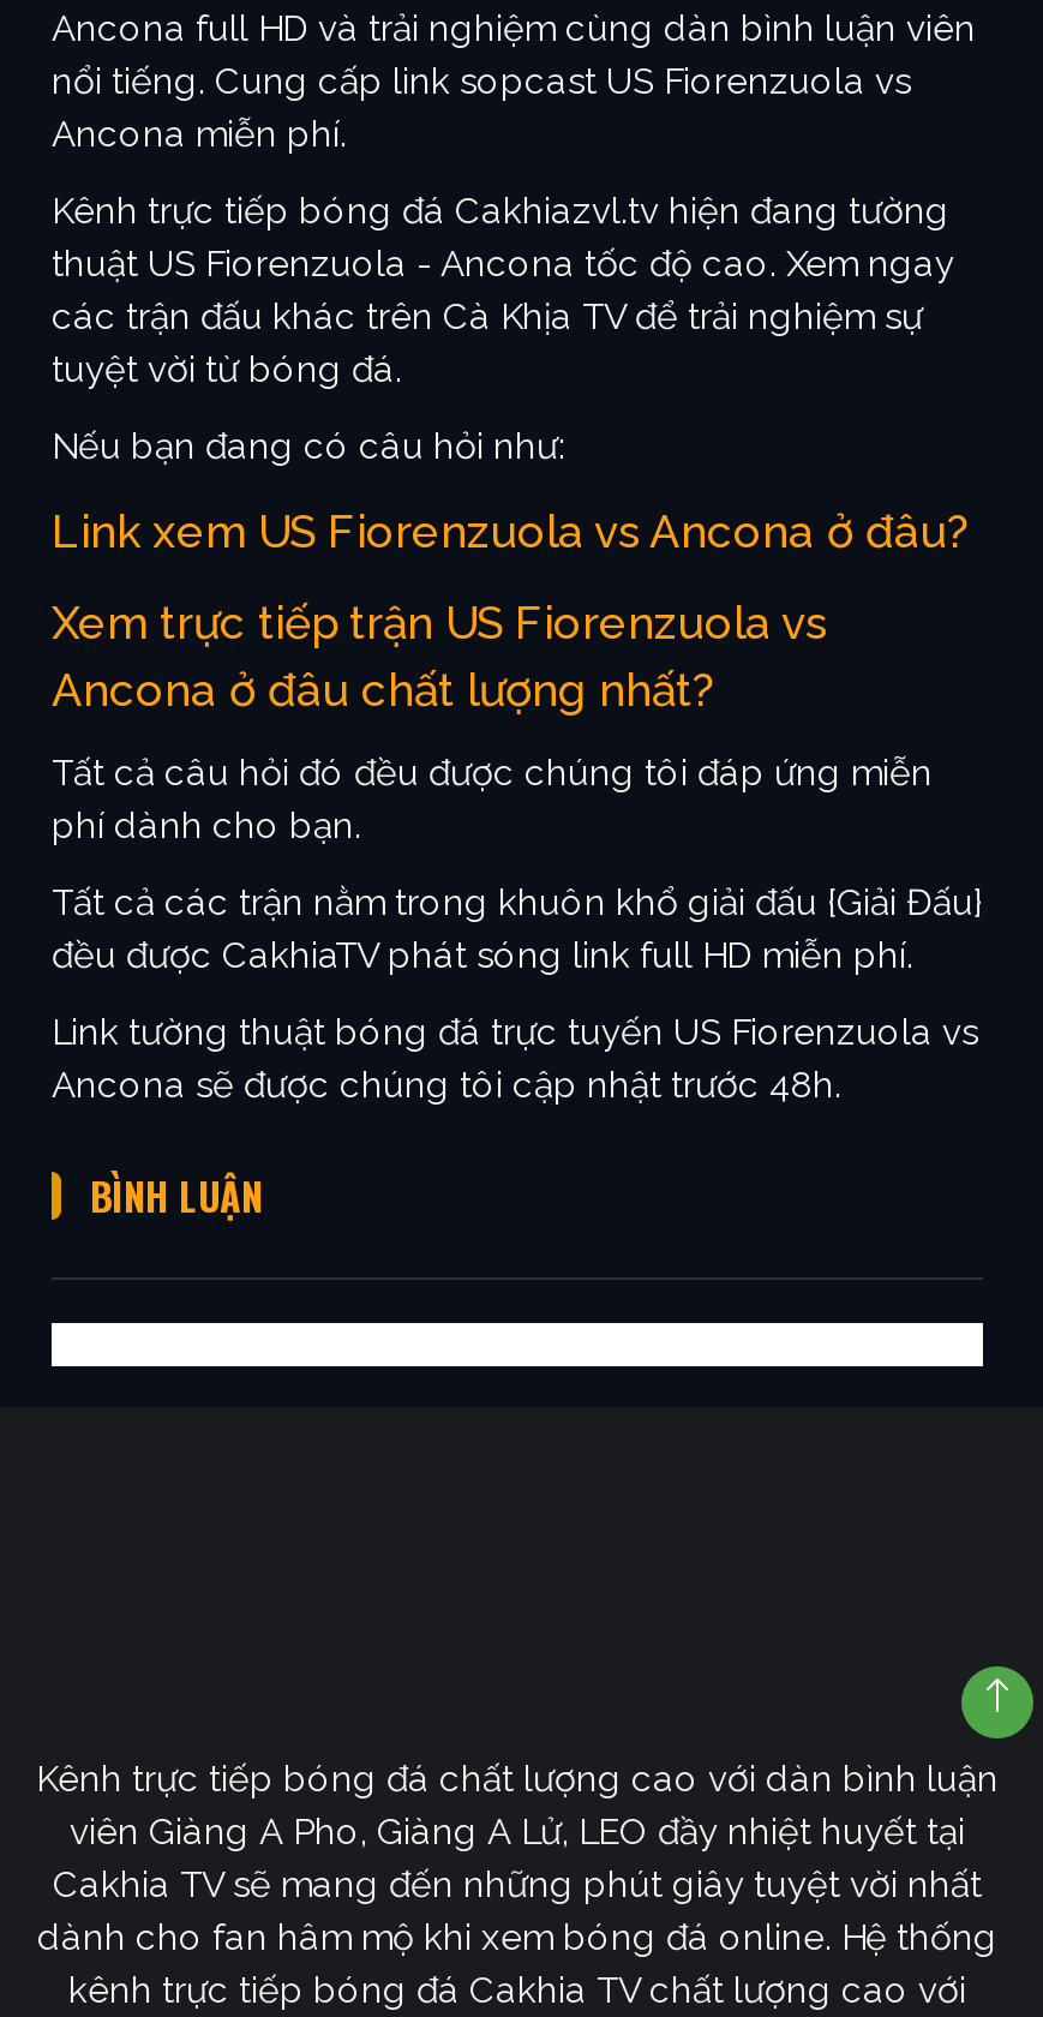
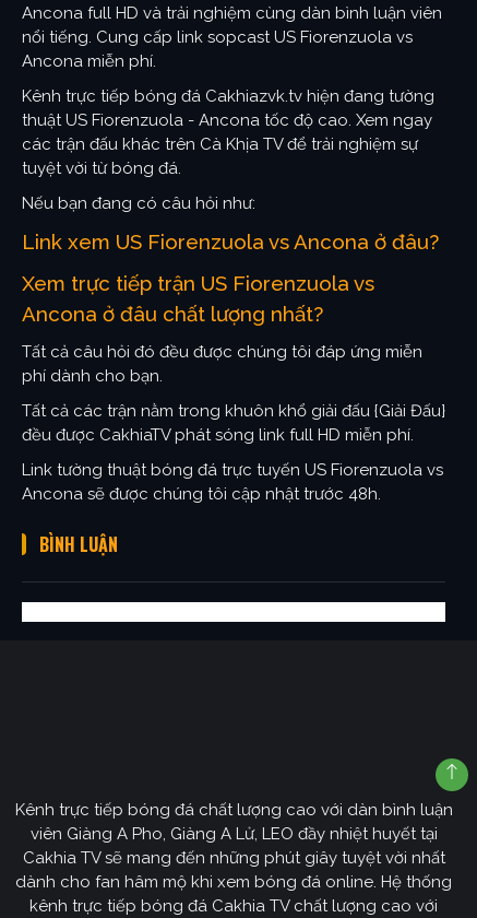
[52,189,949,232] Kênh trực tiếp bóng đá Cakhiazvl.tv hiện đang tường -> [22,86,434,106] Kênh trực tiếp bóng đá Cakhiazvk.tv hiện đang tường

